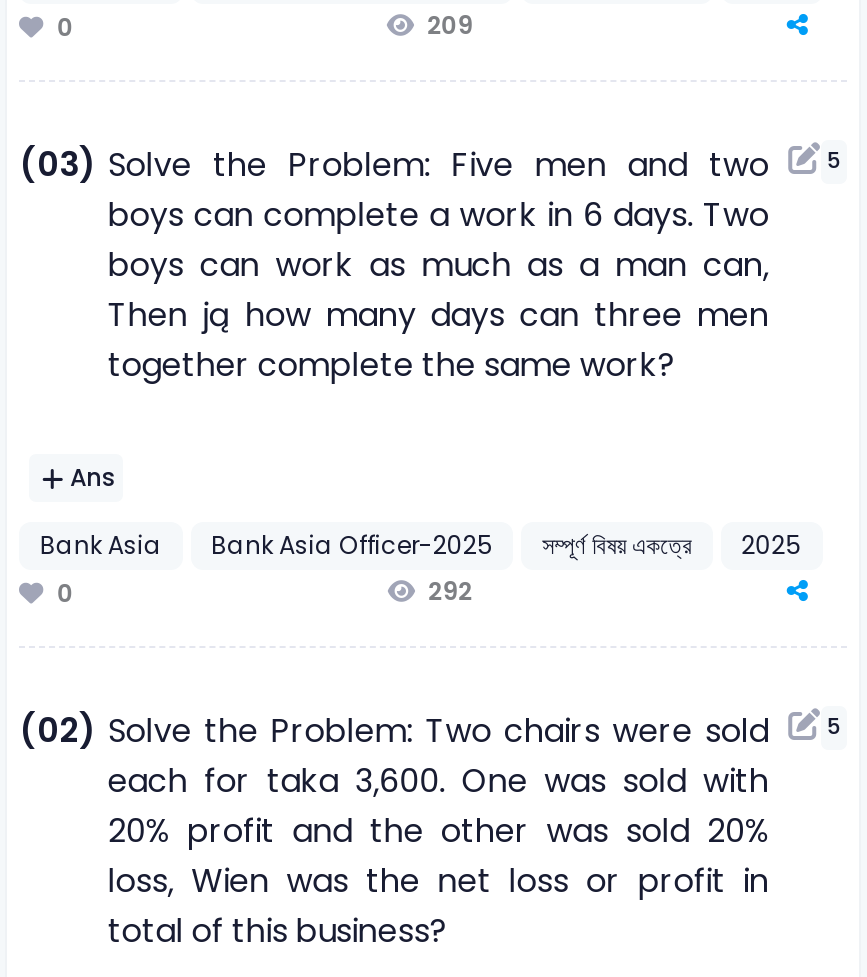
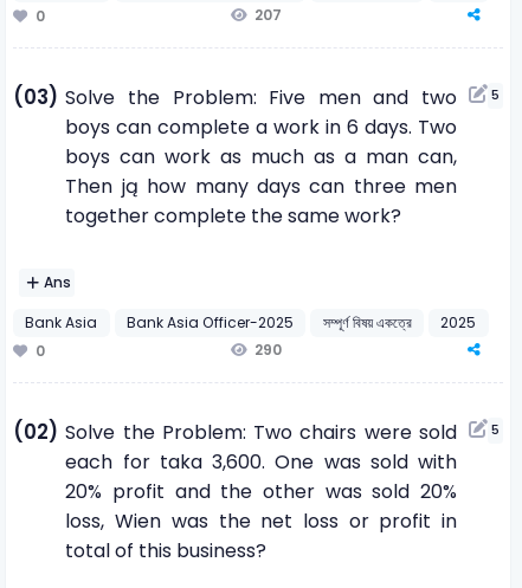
[421,8,473,42] 209 -> [251,5,282,25] 207
[422,574,472,608] 292 -> [251,339,282,359] 290

